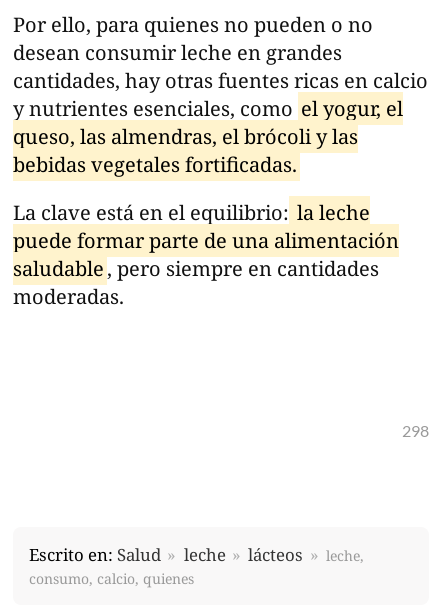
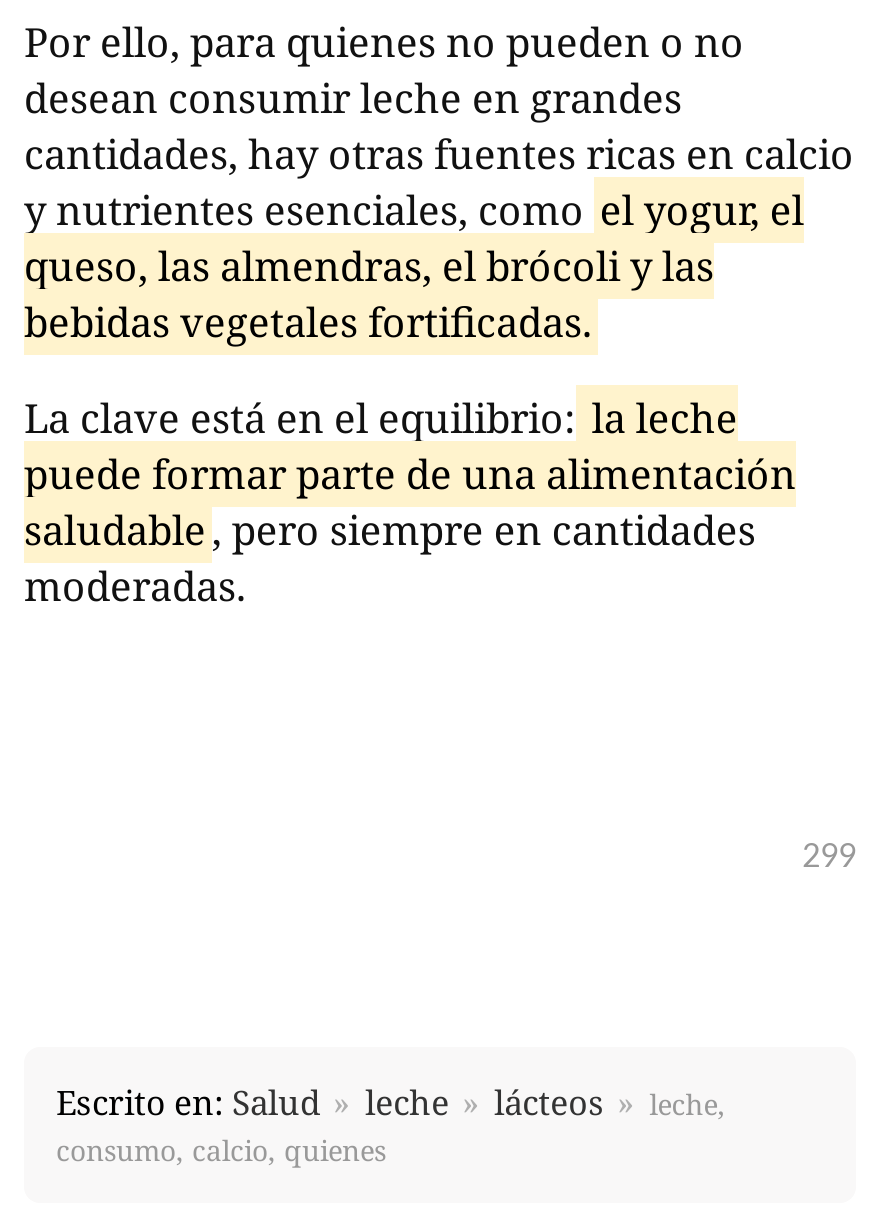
[402,421,429,440] 298 -> [802,834,856,872] 299

